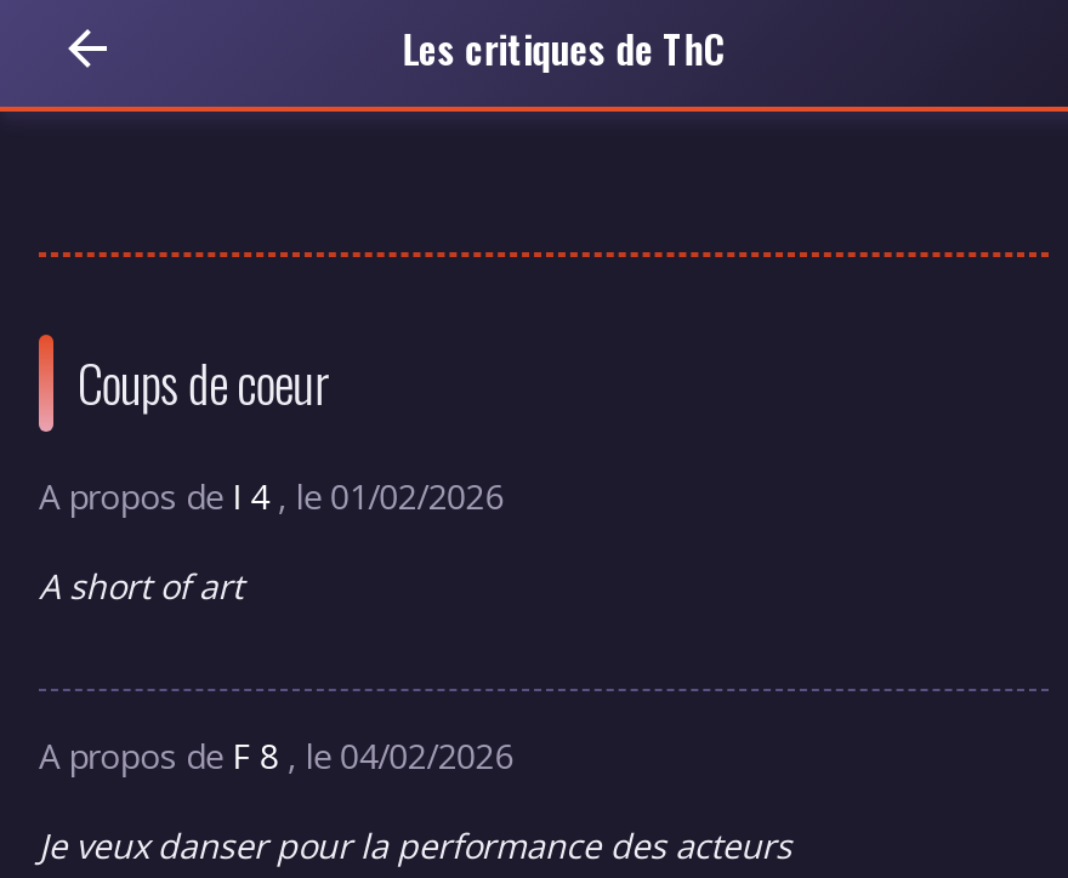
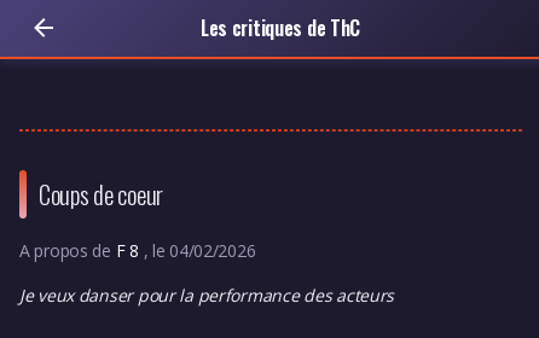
[39,473,503,609] A propos de I 4, le 01/02/2026 | A short of art -> none

